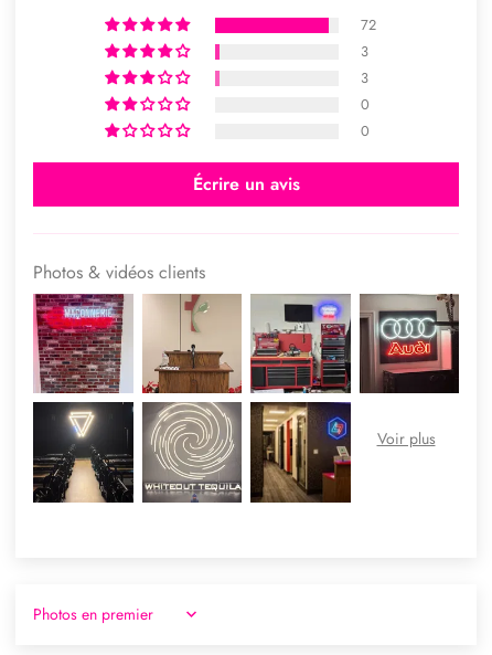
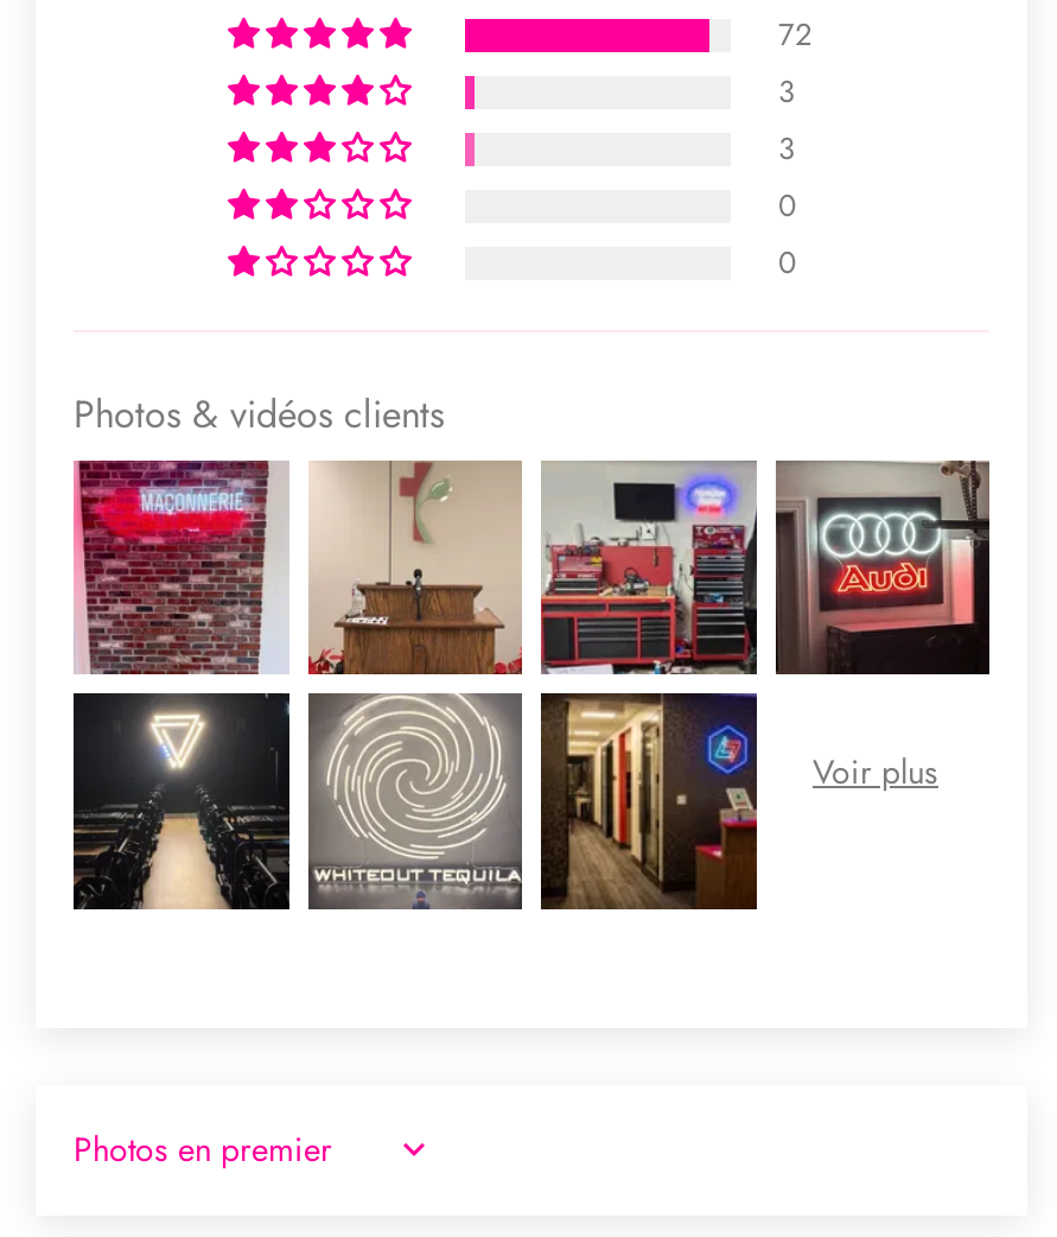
[192,171,300,196] Écrire un avis -> none

